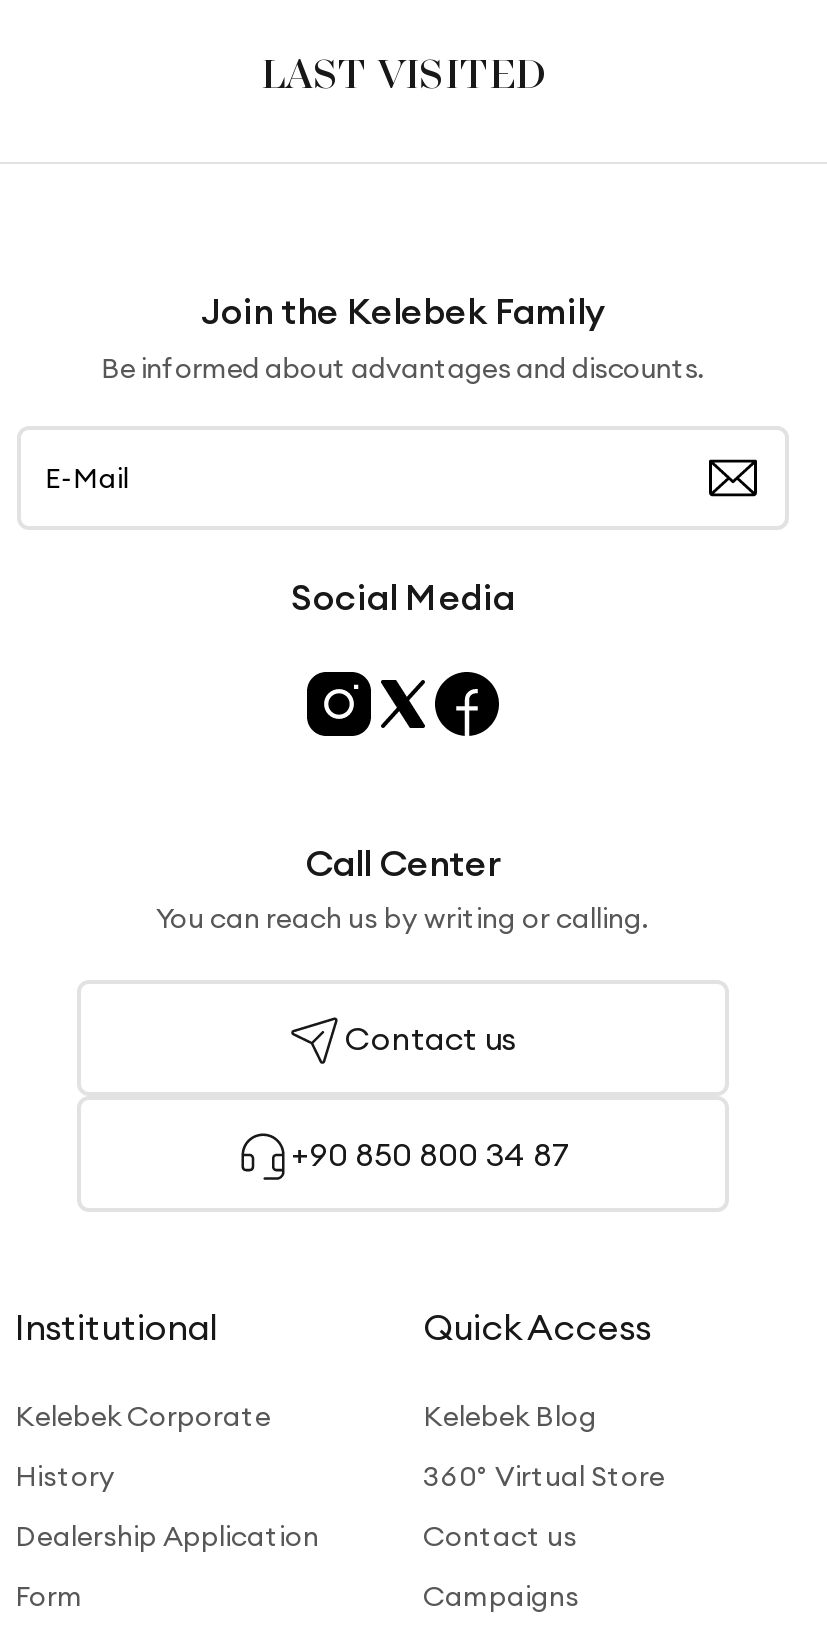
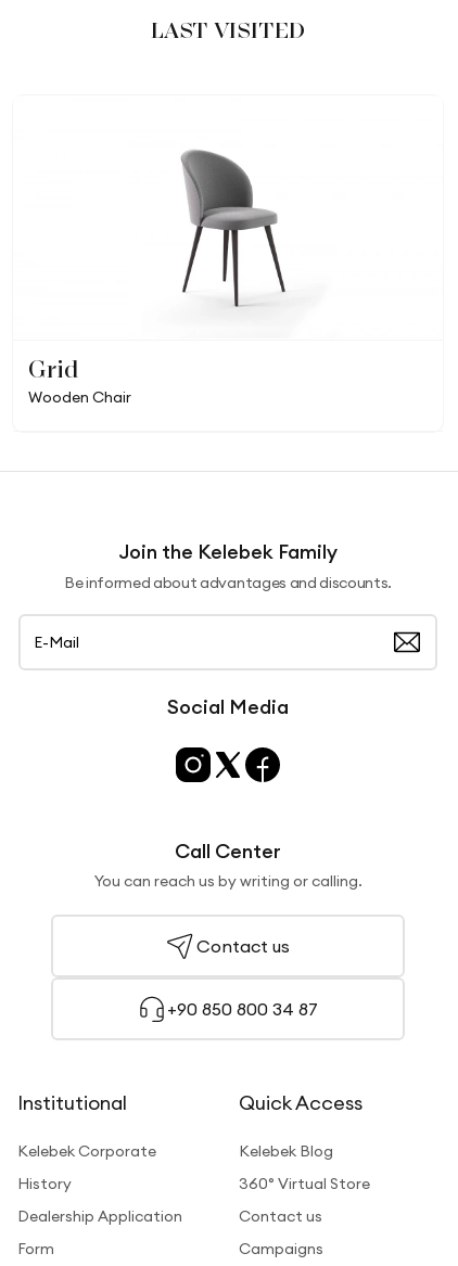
none -> [28,358,131,406] Grid | Wooden Chair
none -> [180,149,287,308] [image]

